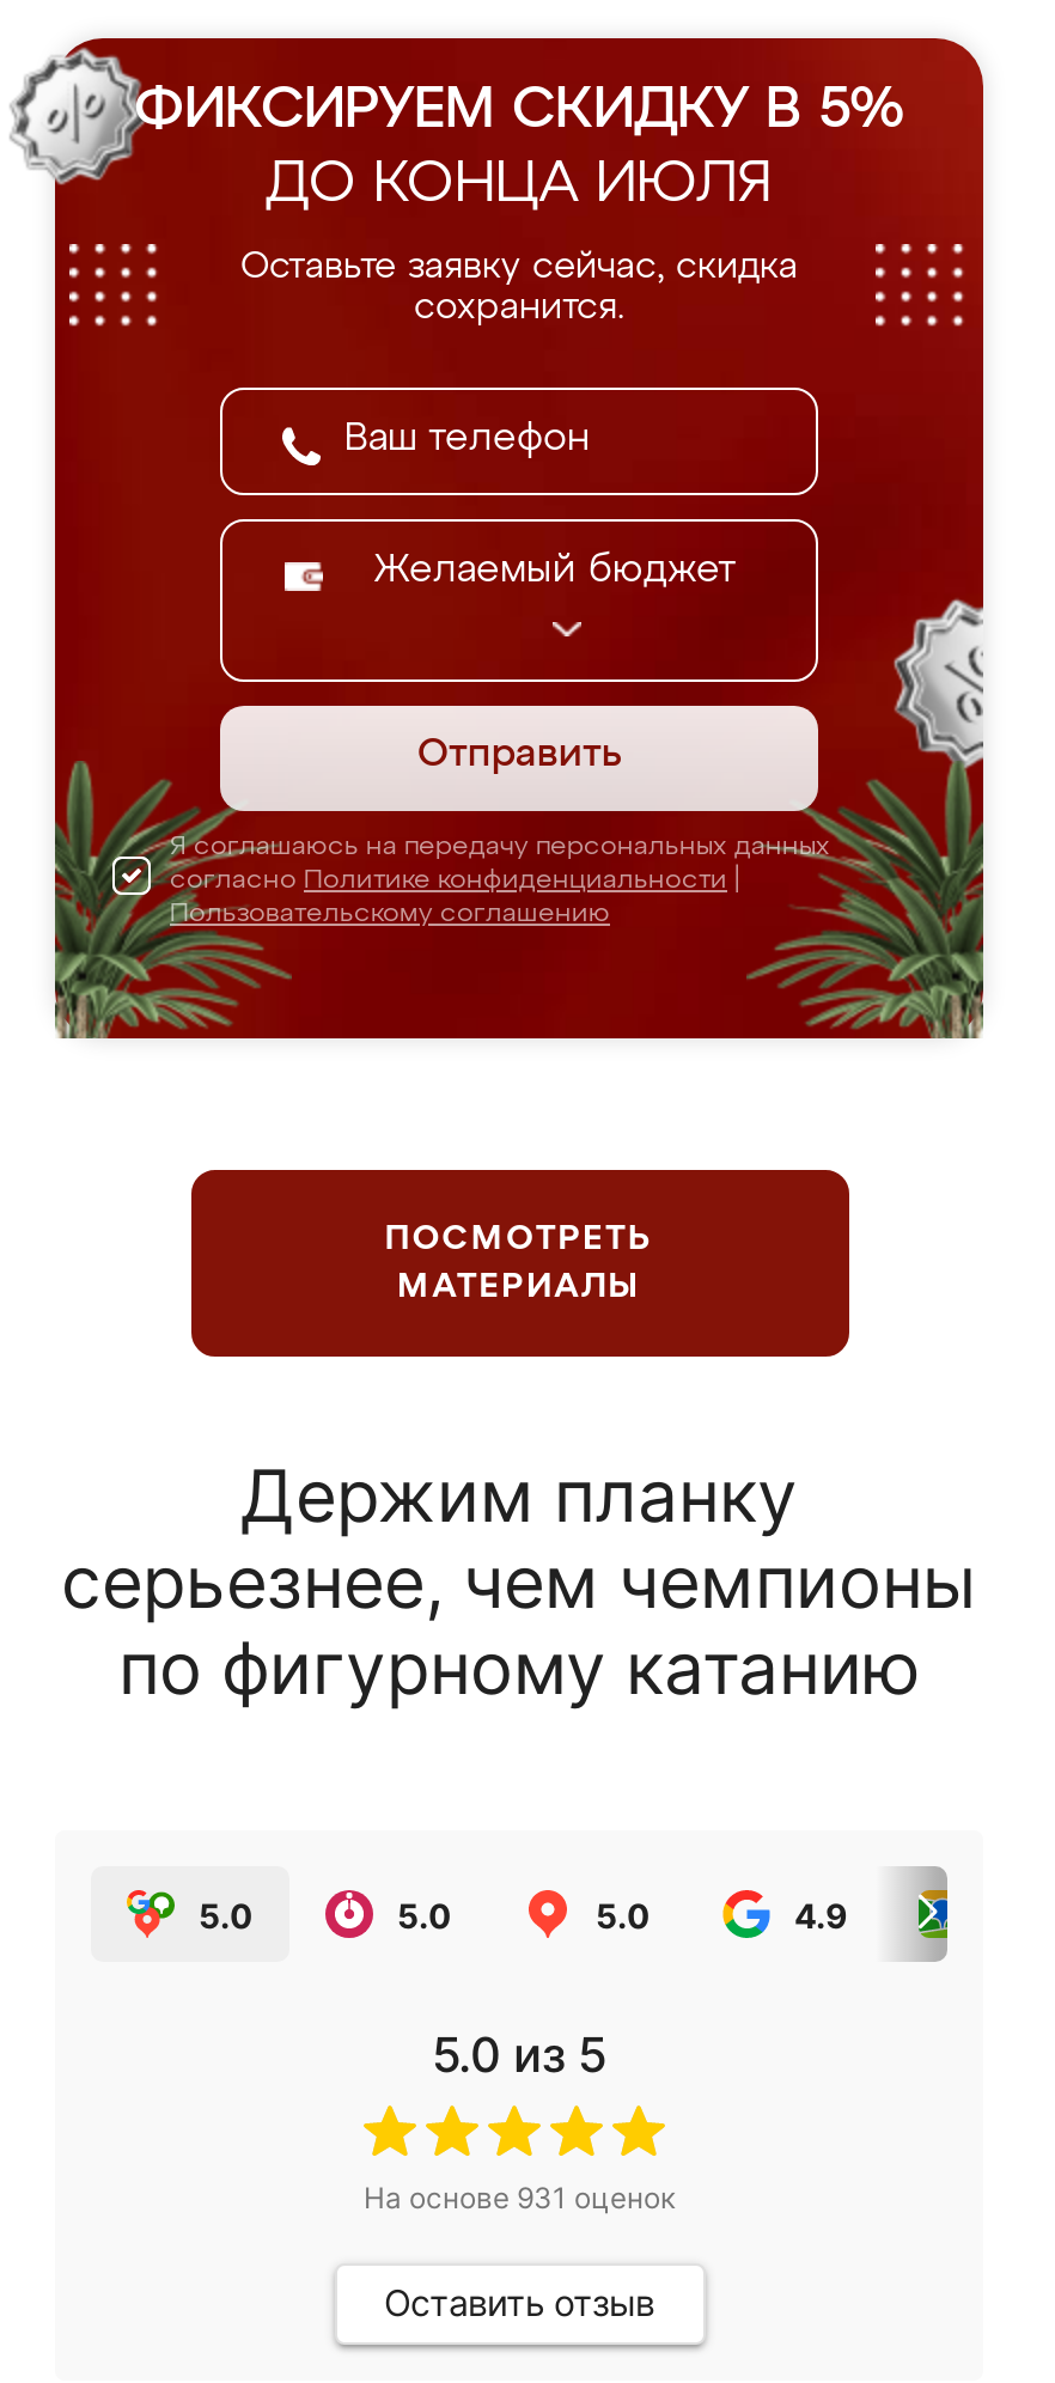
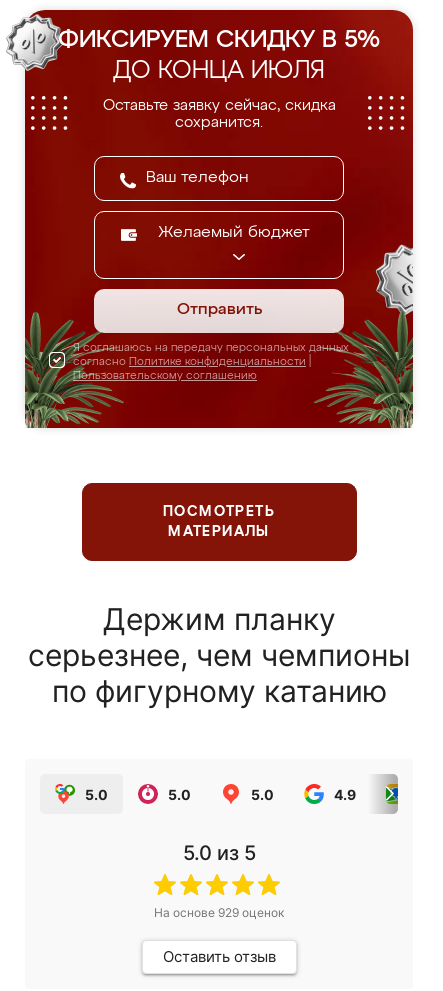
[364,2180,675,2216] На основе 931 оценок -> [154,905,284,920] На основе 929 оценок

